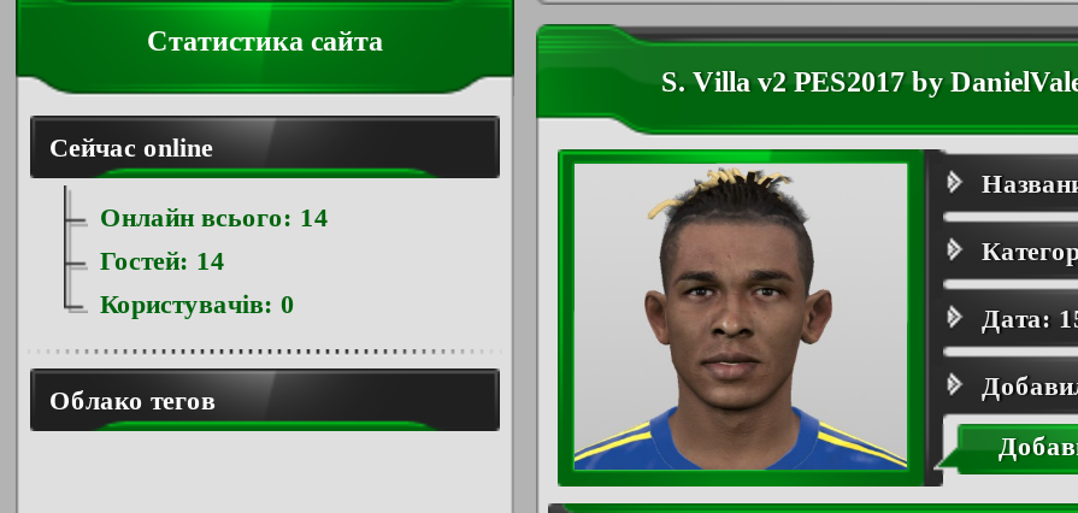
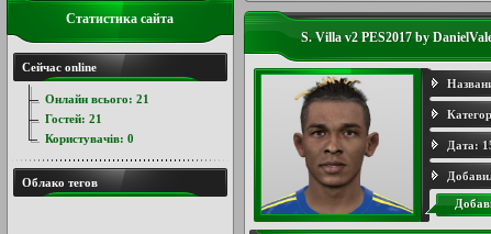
[100,202,329,231] Онлайн всього: 14 -> [45,92,149,105] Онлайн всього: 21
[100,246,225,275] Гостей: 14 -> [45,112,102,125] Гостей: 21

